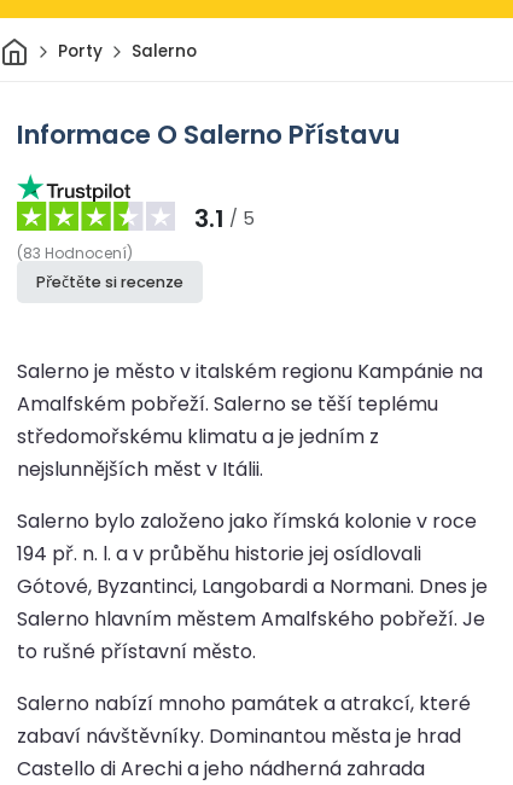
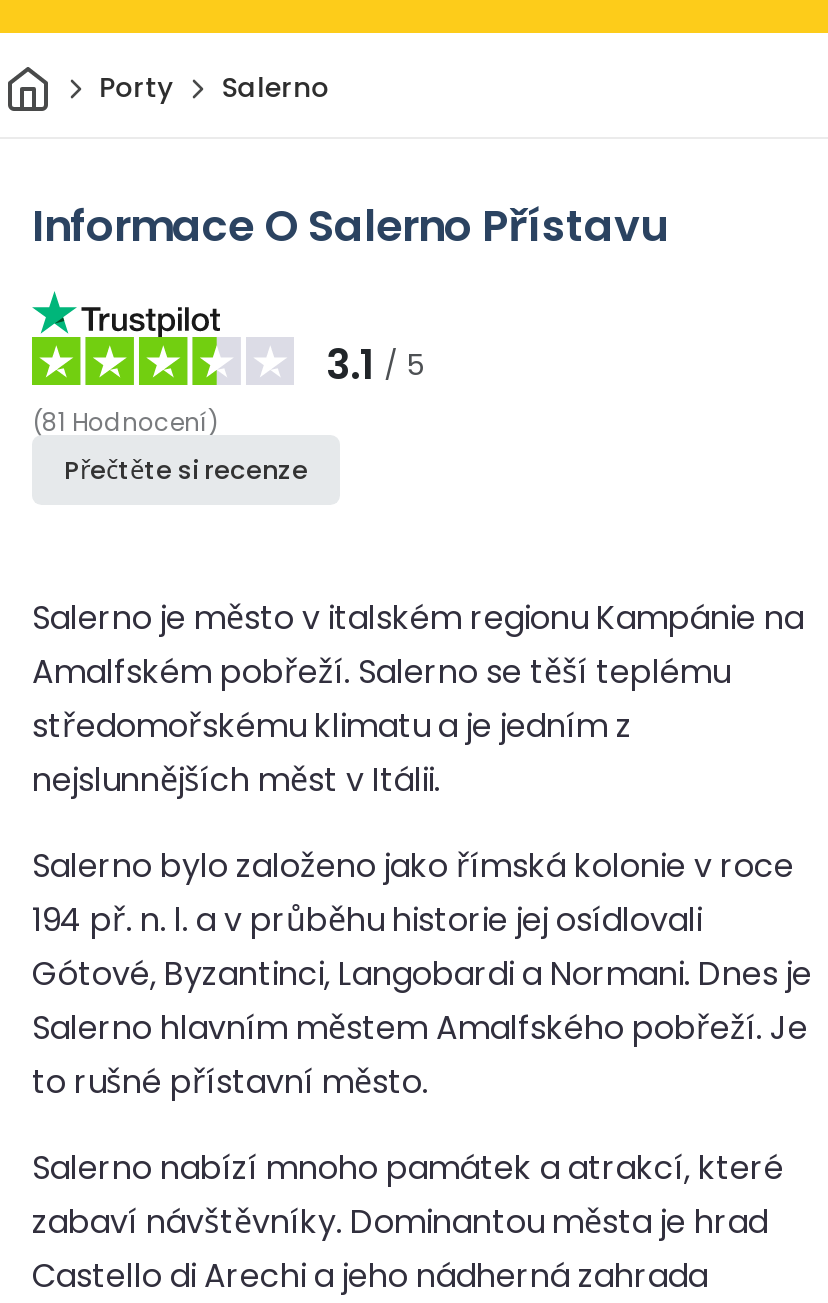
[17,242,133,263] (83 Hodnocení) -> [32,404,218,438] (81 Hodnocení)

